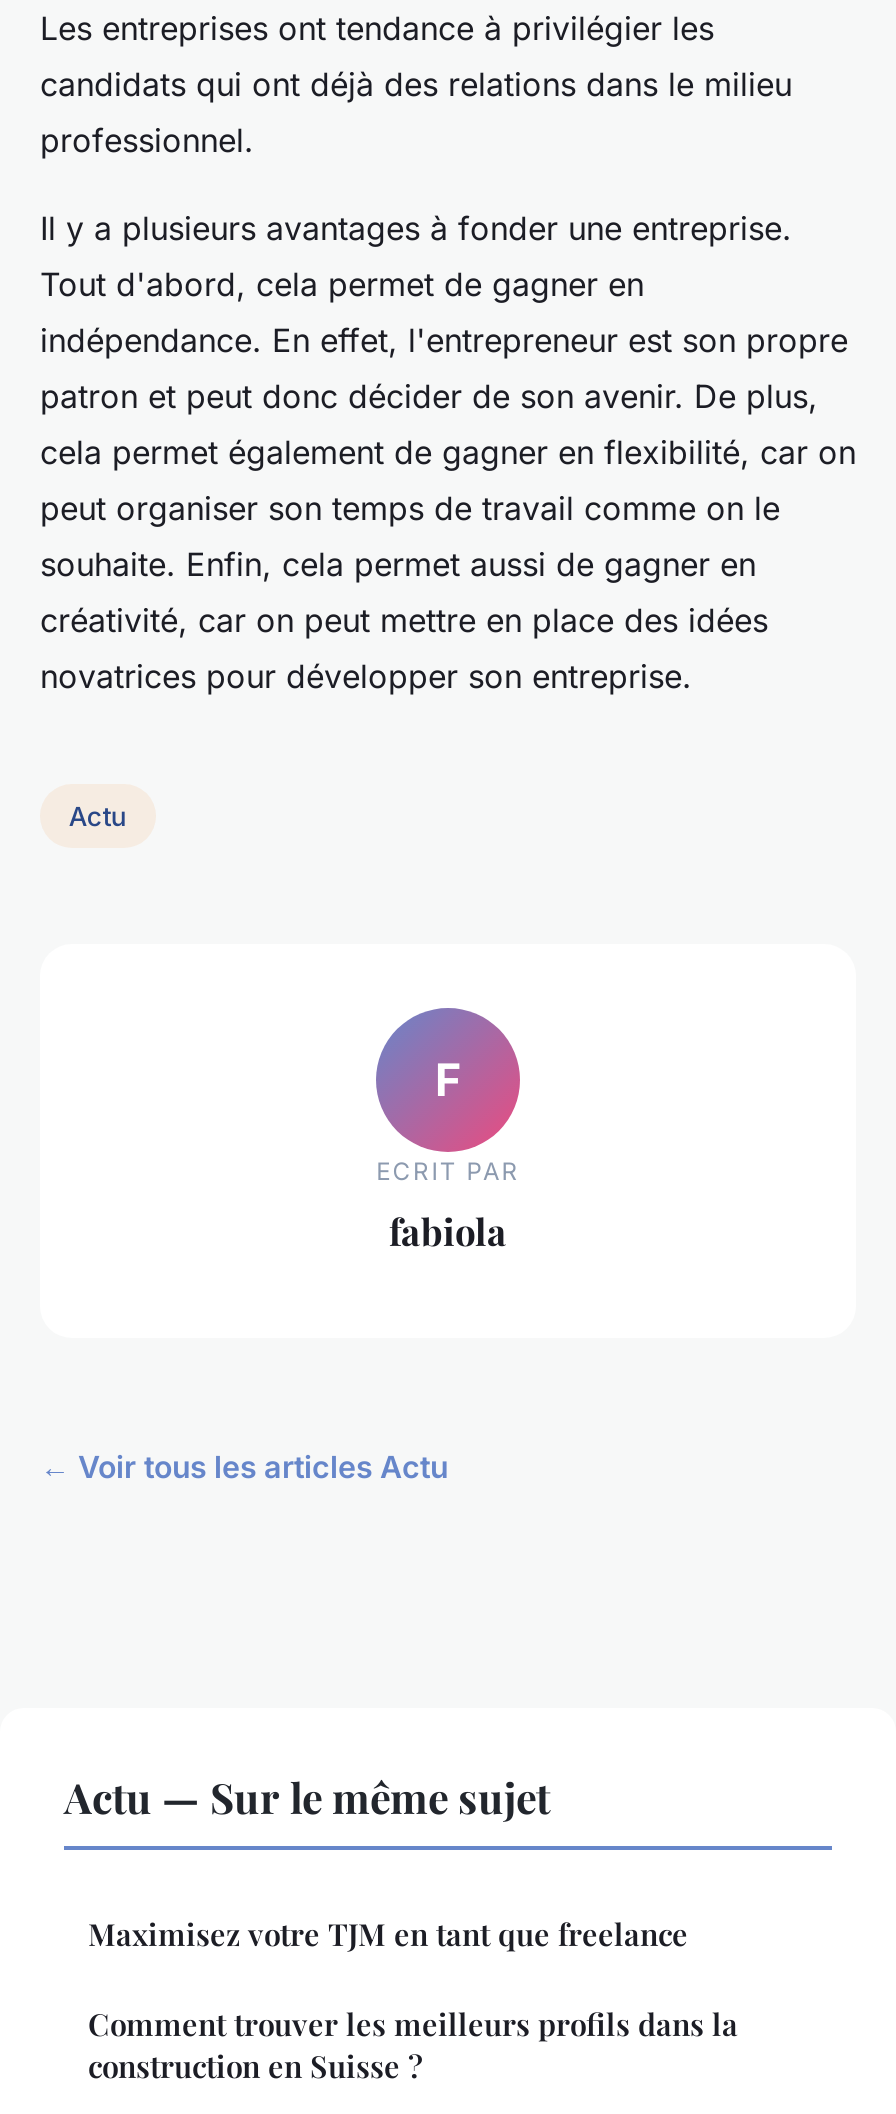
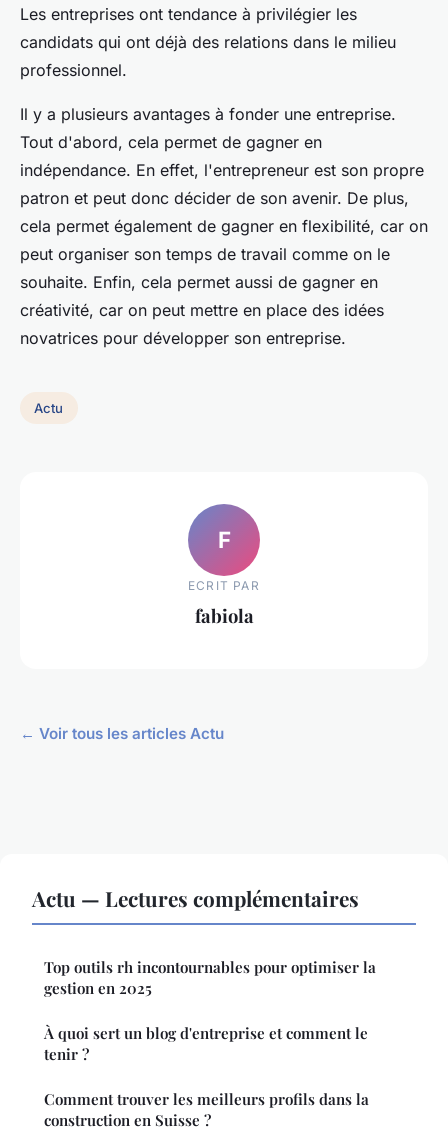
[64,1768,688,1954] Actu — Sur le même sujet | Maximisez votre TJM en tant que freelance -> [32,884,376,1064] Actu — Lectures complémentaires | Top outils rh incontournables pour optimiser la | gestion en 2025 | À quoi sert un blog d'entreprise et comment le | tenir ?

